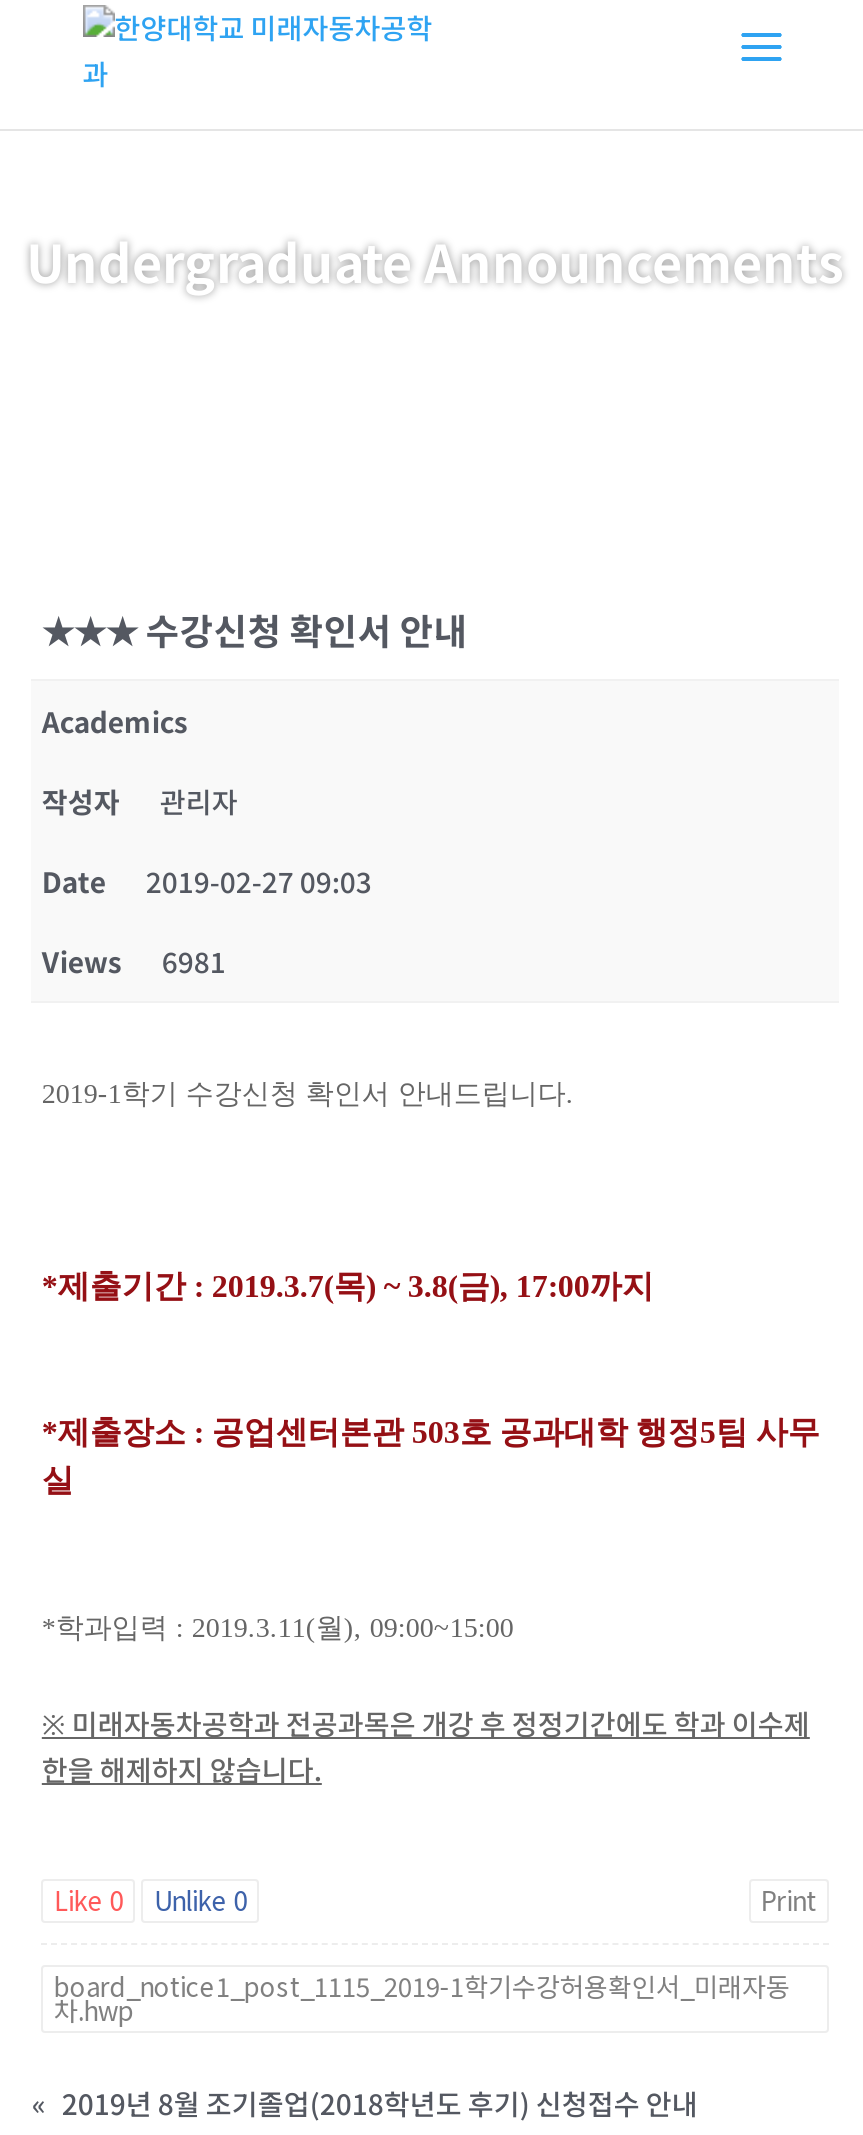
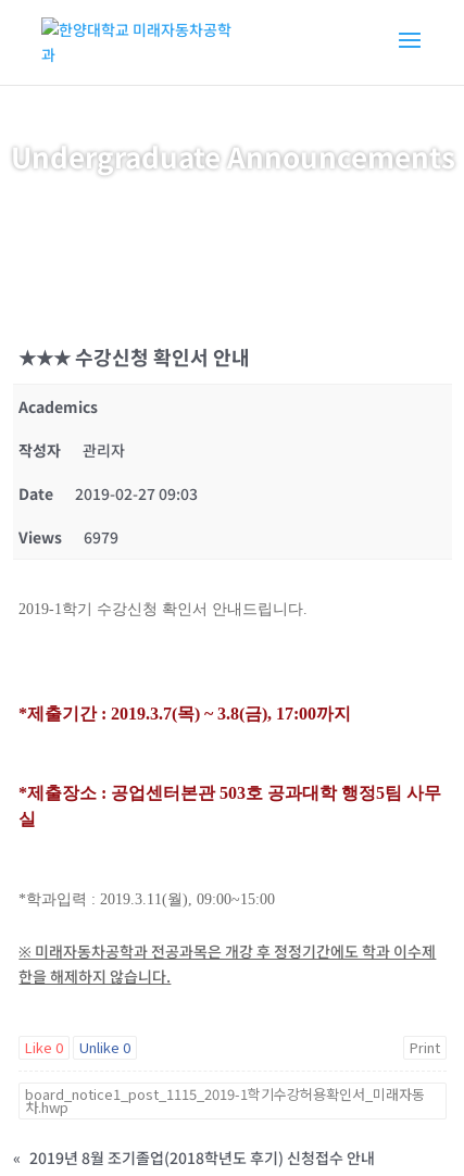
[42,941,226,981] Views 6981 -> [19,526,119,548] Views 6979

